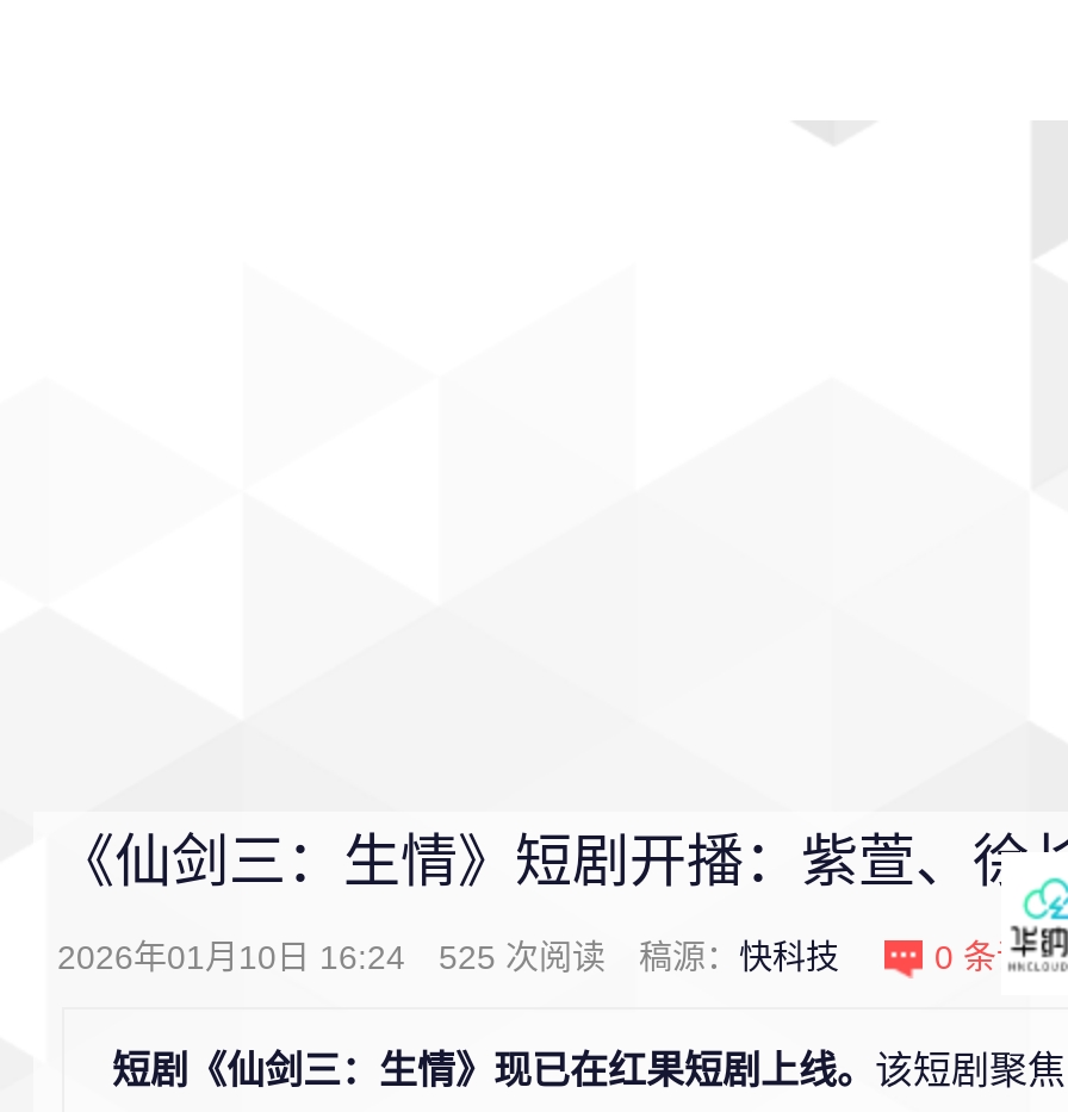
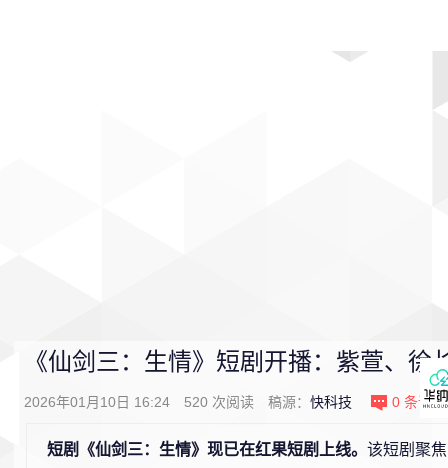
[57,938,839,976] 2026年01月10日 16:24 525次阅读 稿源：快科技 -> [24,394,352,410] 2026年01月10日 16:24 520次阅读 稿源：快科技

